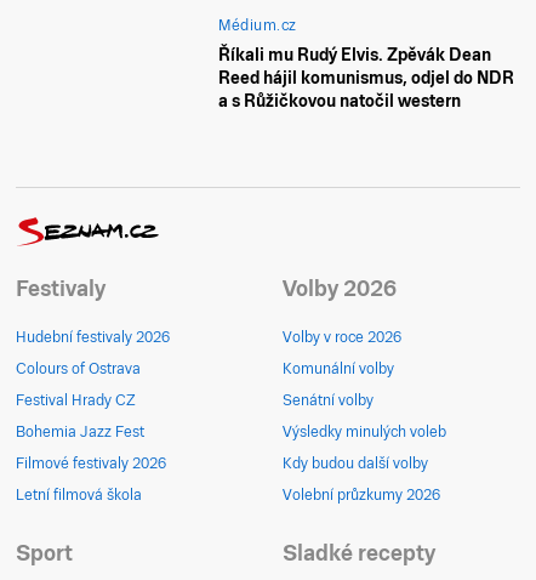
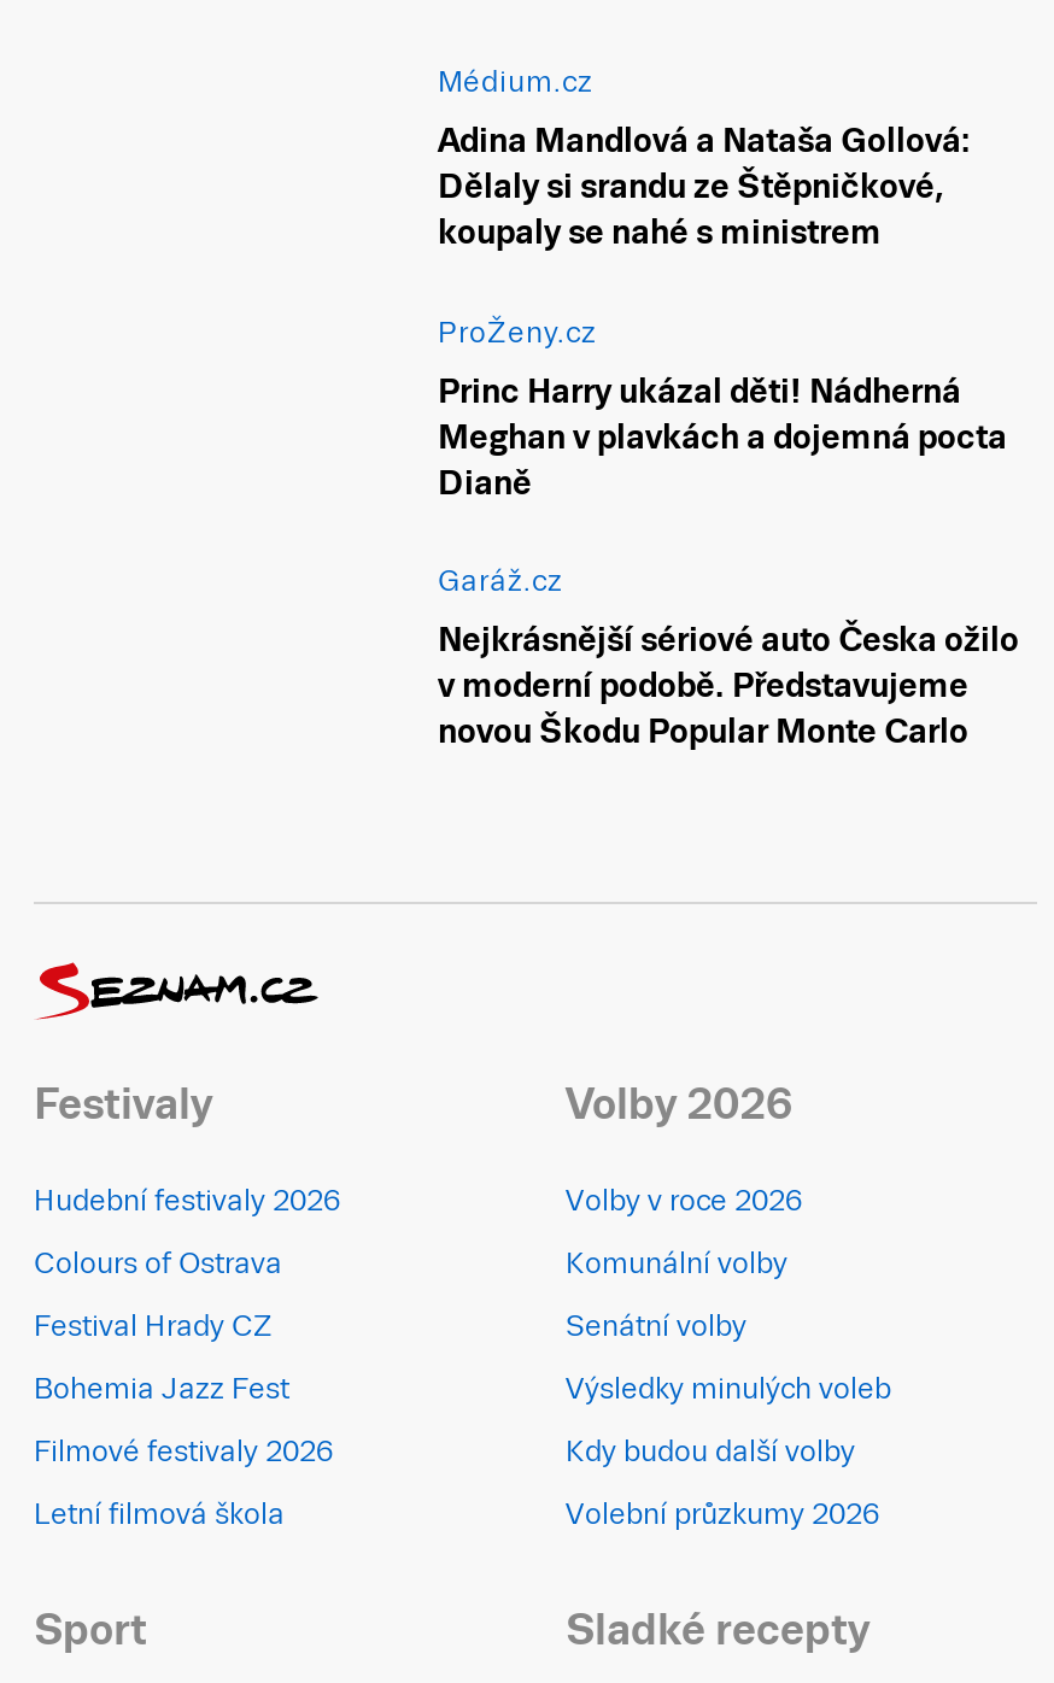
[219,45,515,111] Říkali mu Rudý Elvis. Zpěvák Dean | Reed hájil komunismus, odjel do NDR | a s Růžičkovou natočil western -> [438,121,1019,750] Adina Mandlová a Nataša Gollová: | Dělaly si srandu ze Štěpničkové, | koupaly se nahé s ministrem | ProŽeny.cz | Princ Harry ukázal děti! Nádherná | Meghan v plavkách a dojemná pocta | Dianě | Garáž.cz | Nejkrásnější sériové auto Česka ožilo | v moderní podobě. Představujeme | novou Škodu Popular Monte Carlo

